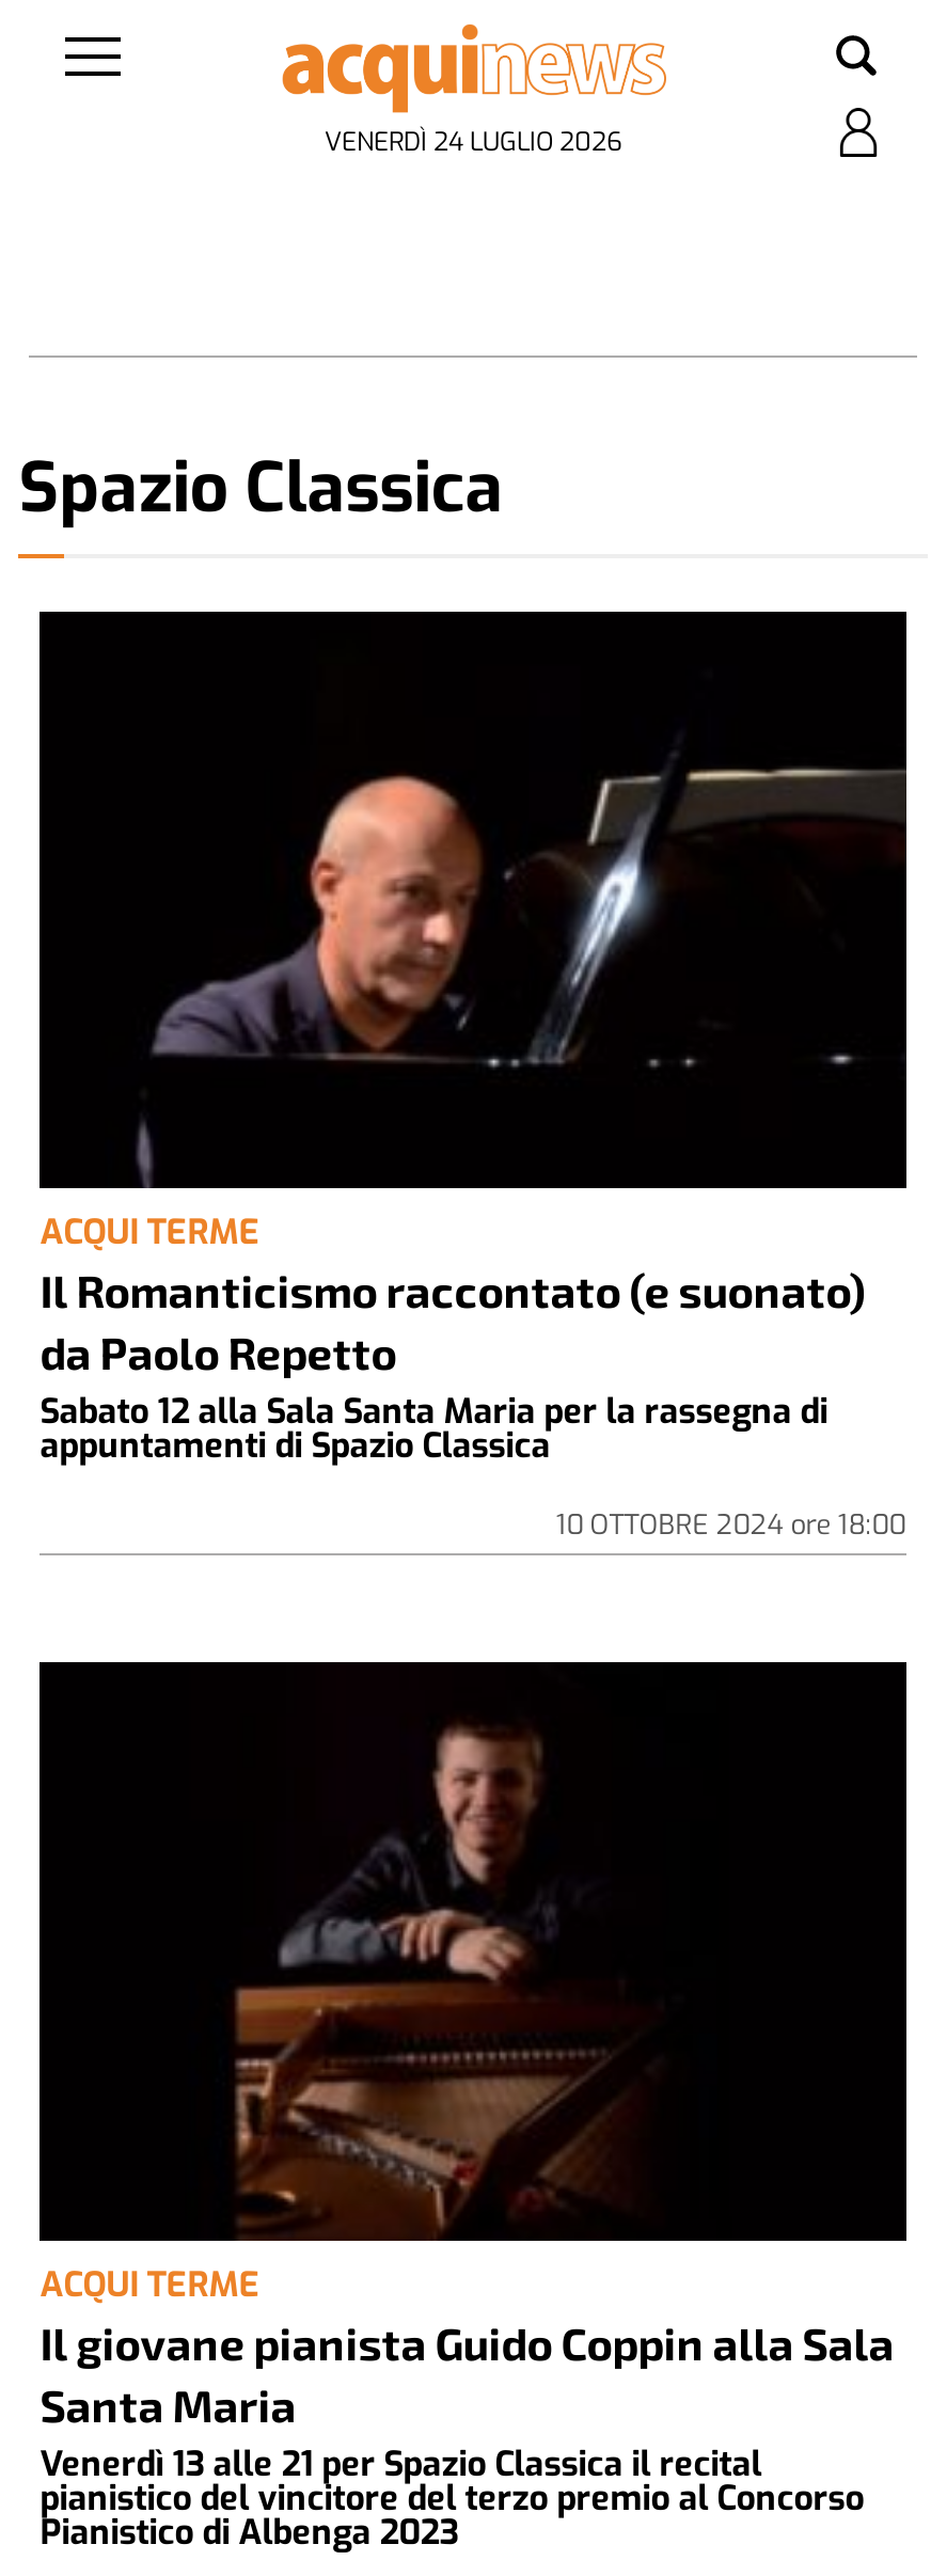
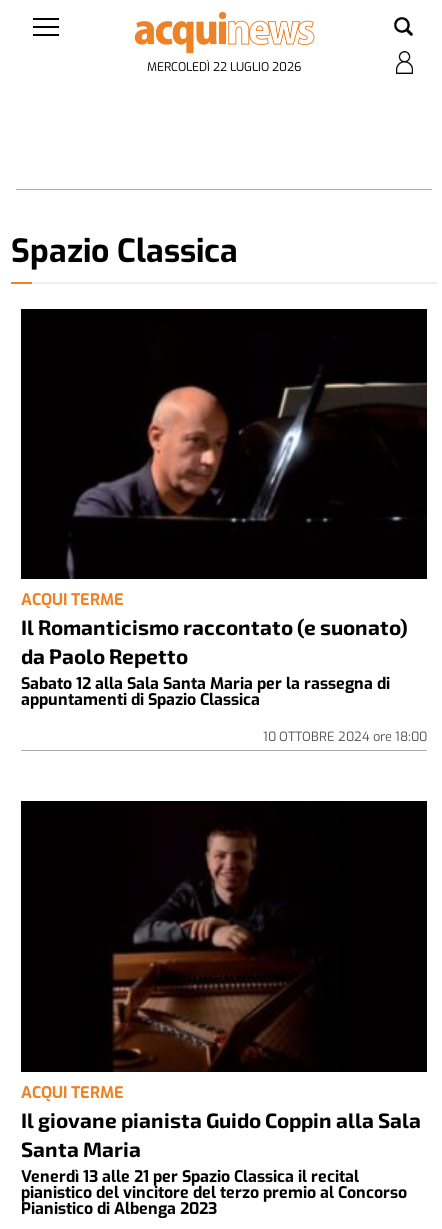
[325,125,621,159] VENERDÌ 24 LUGLIO 2026 -> [147,59,301,75] MERCOLEDÌ 22 LUGLIO 2026

